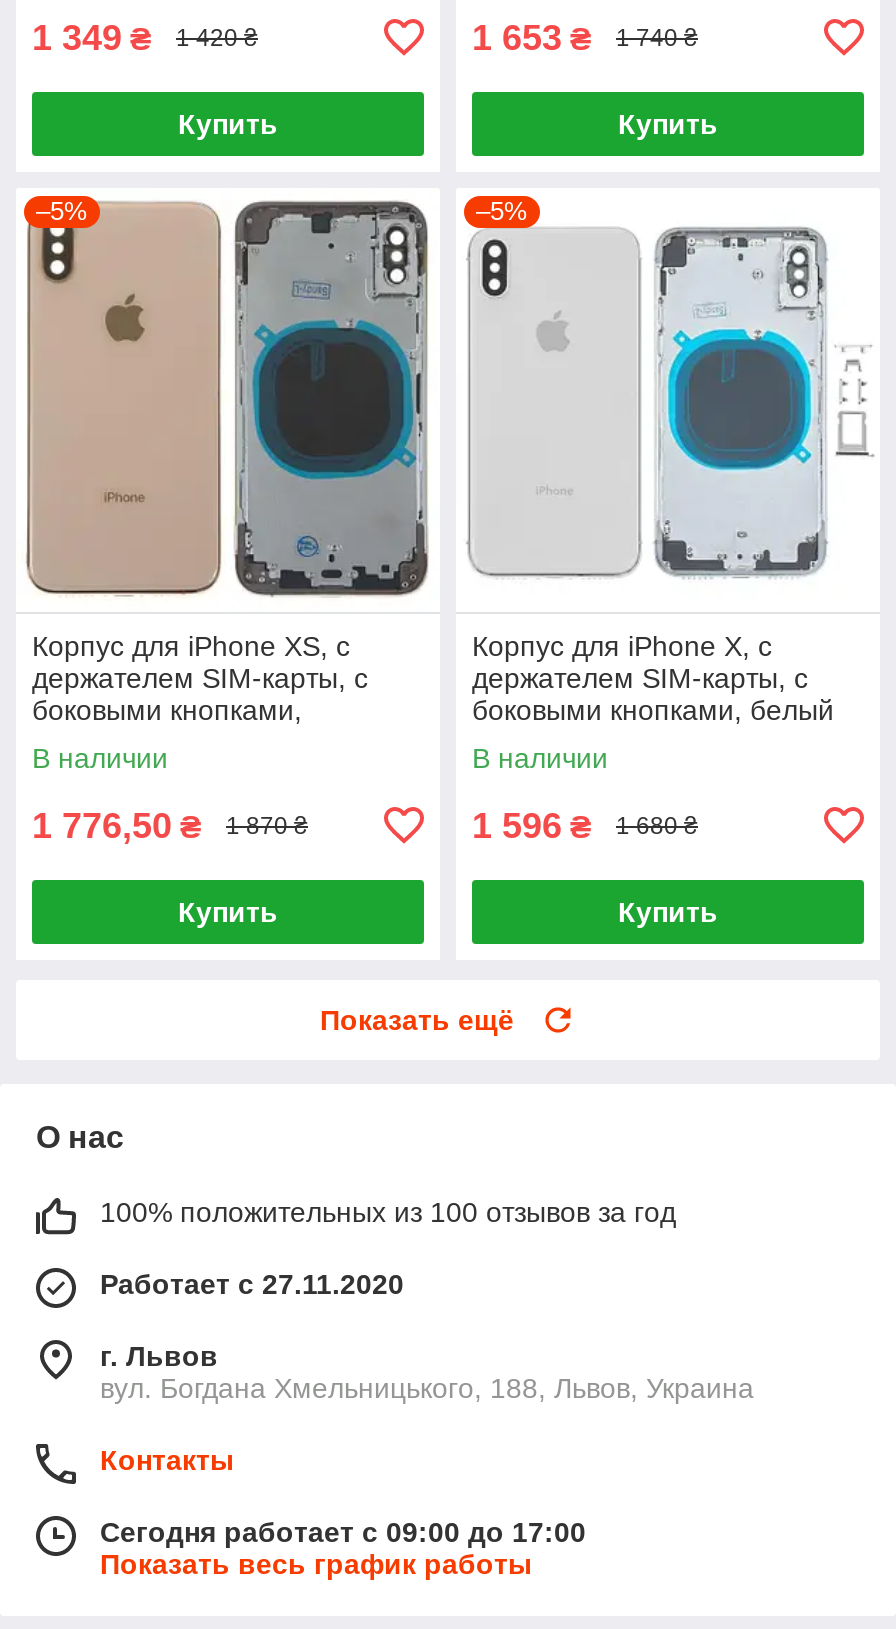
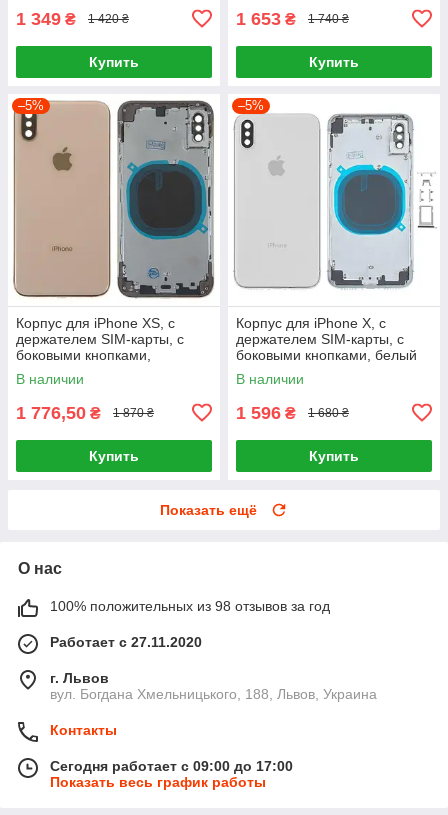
[100,1195,676,1227] 100% положительных из 100 отзывов за год -> [50,597,330,613] 100% положительных из 98 отзывов за год

